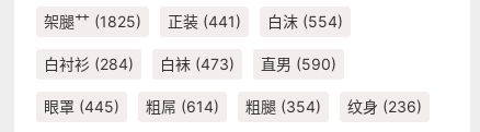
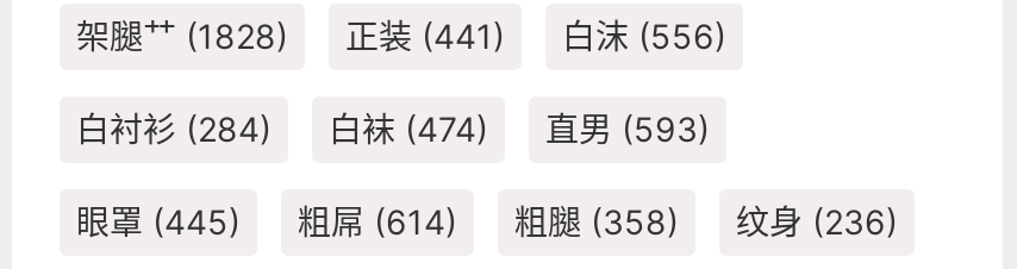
[44,12,141,30] 架腿艹(1825) -> [76,15,288,55] 架腿艹(1828)
[267,12,343,30] 白沫(554) -> [562,15,726,55] 白沫(556)
[160,54,235,73] 白袜(473) -> [329,108,488,148] 白袜(474)
[261,54,336,73] 直男(590) -> [545,108,710,148] 直男(593)
[44,97,422,115] 眼罩(445) 粗屌(614) 粗腿(354) 纹身(236) -> [76,201,898,241] 眼罩(445) 粗屌(614) 粗腿(358) 纹身(236)

